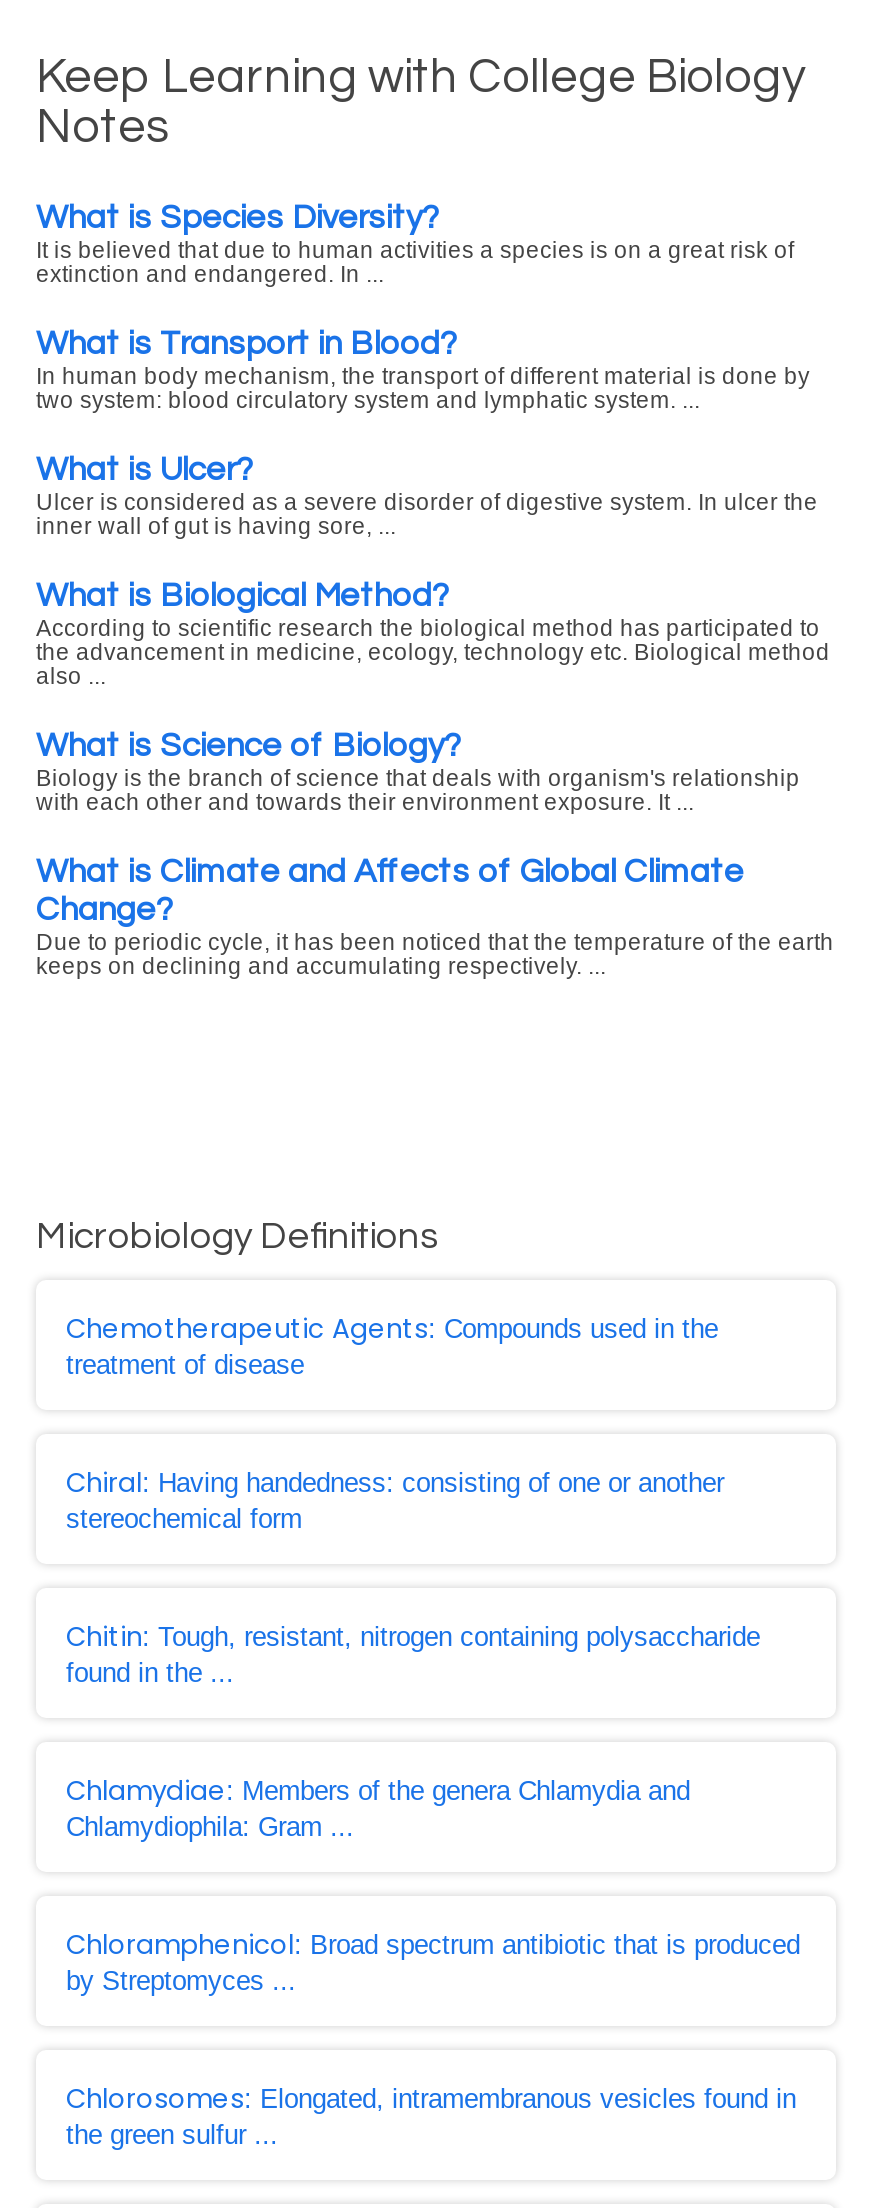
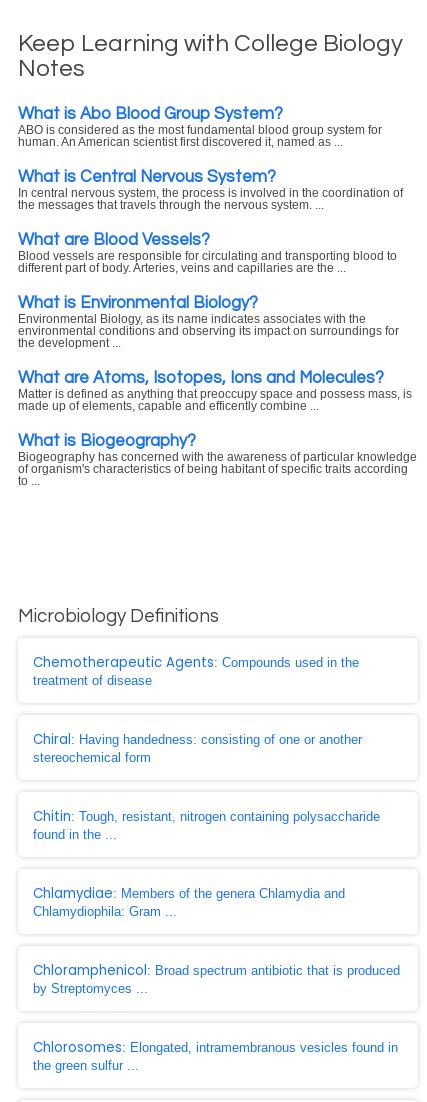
[36,200,794,286] What is Species Diversity? | It is believed that due to human activities a species is on a great risk of | extinction and endangered. In ... -> [18,105,382,148] What is Abo Blood Group System? | ABO is considered as the most fundamental blood group system for | human. An American scientist first discovered it, named as ...
[36,326,810,412] What is Transport in Blood? | In human body mechanism, the transport of different material is done by | two system: blood circulatory system and lymphatic system. ... -> [18,168,403,211] What is Central Nervous System? | In central nervous system, the process is involved in the coordination of | the messages that travels through the nervous system. ...
[36,452,818,538] What is Ulcer? | Ulcer is considered as a severe disorder of digestive system. In ulcer the | inner wall of gut is having sore, ... -> [18,231,397,274] What are Blood Vessels? | Blood vessels are responsible for circulating and transporting blood to | different part of body. Arteries, veins and capillaries are the ...
[36,578,830,688] What is Biological Method? | According to scientific research the biological method has participated to | the advancement in medicine, ecology, technology etc. Biological method | also ... -> [18,294,399,349] What is Environmental Biology? | Environmental Biology, as its name indicates associates with the | environmental conditions and observing its impact on surroundings for | the development ...
[36,728,800,814] What is Science of Biology? | Biology is the branch of science that deals with organism's relationship | with each other and towards their environment exposure. It ... -> [18,369,412,412] What are Atoms, Isotopes, Ions and Molecules? | Matter is defined as anything that preoccupy space and possess mass, is | made up of elements, capable and efficently combine ...
[36,854,834,978] What is Climate and Affects of Global Climate | Change? | Due to periodic cycle, it has been noticed that the temperature of the earth | keeps on declining and accumulating respectively. ... -> [18,432,417,487] What is Biogeography? | Biogeography has concerned with the awareness of particular knowledge | of organism's characteristics of being habitant of specific traits according | to ...

